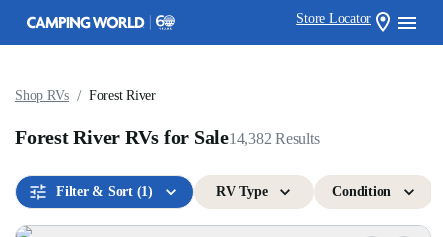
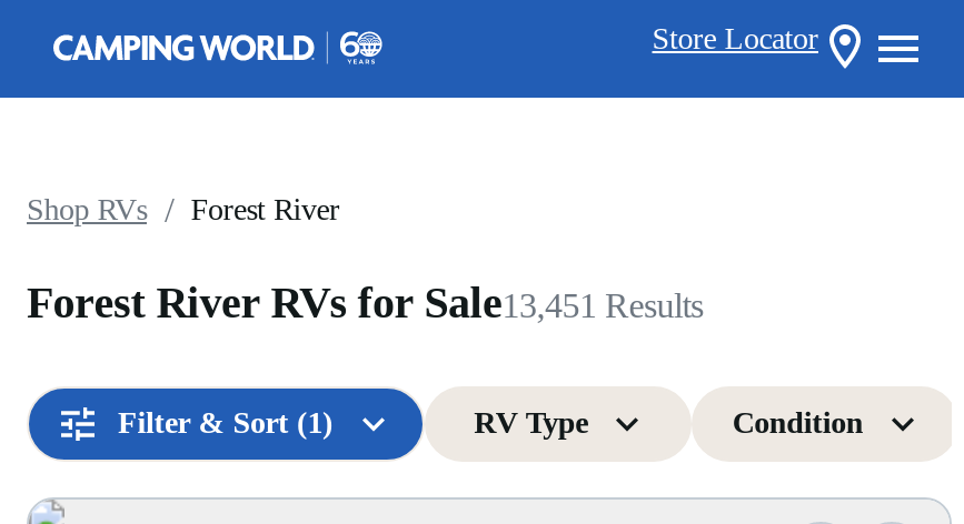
[15,126,319,148] Forest River RVs for Sale 14,382 Results -> [27,278,703,326] Forest River RVs for Sale 13,451 Results

